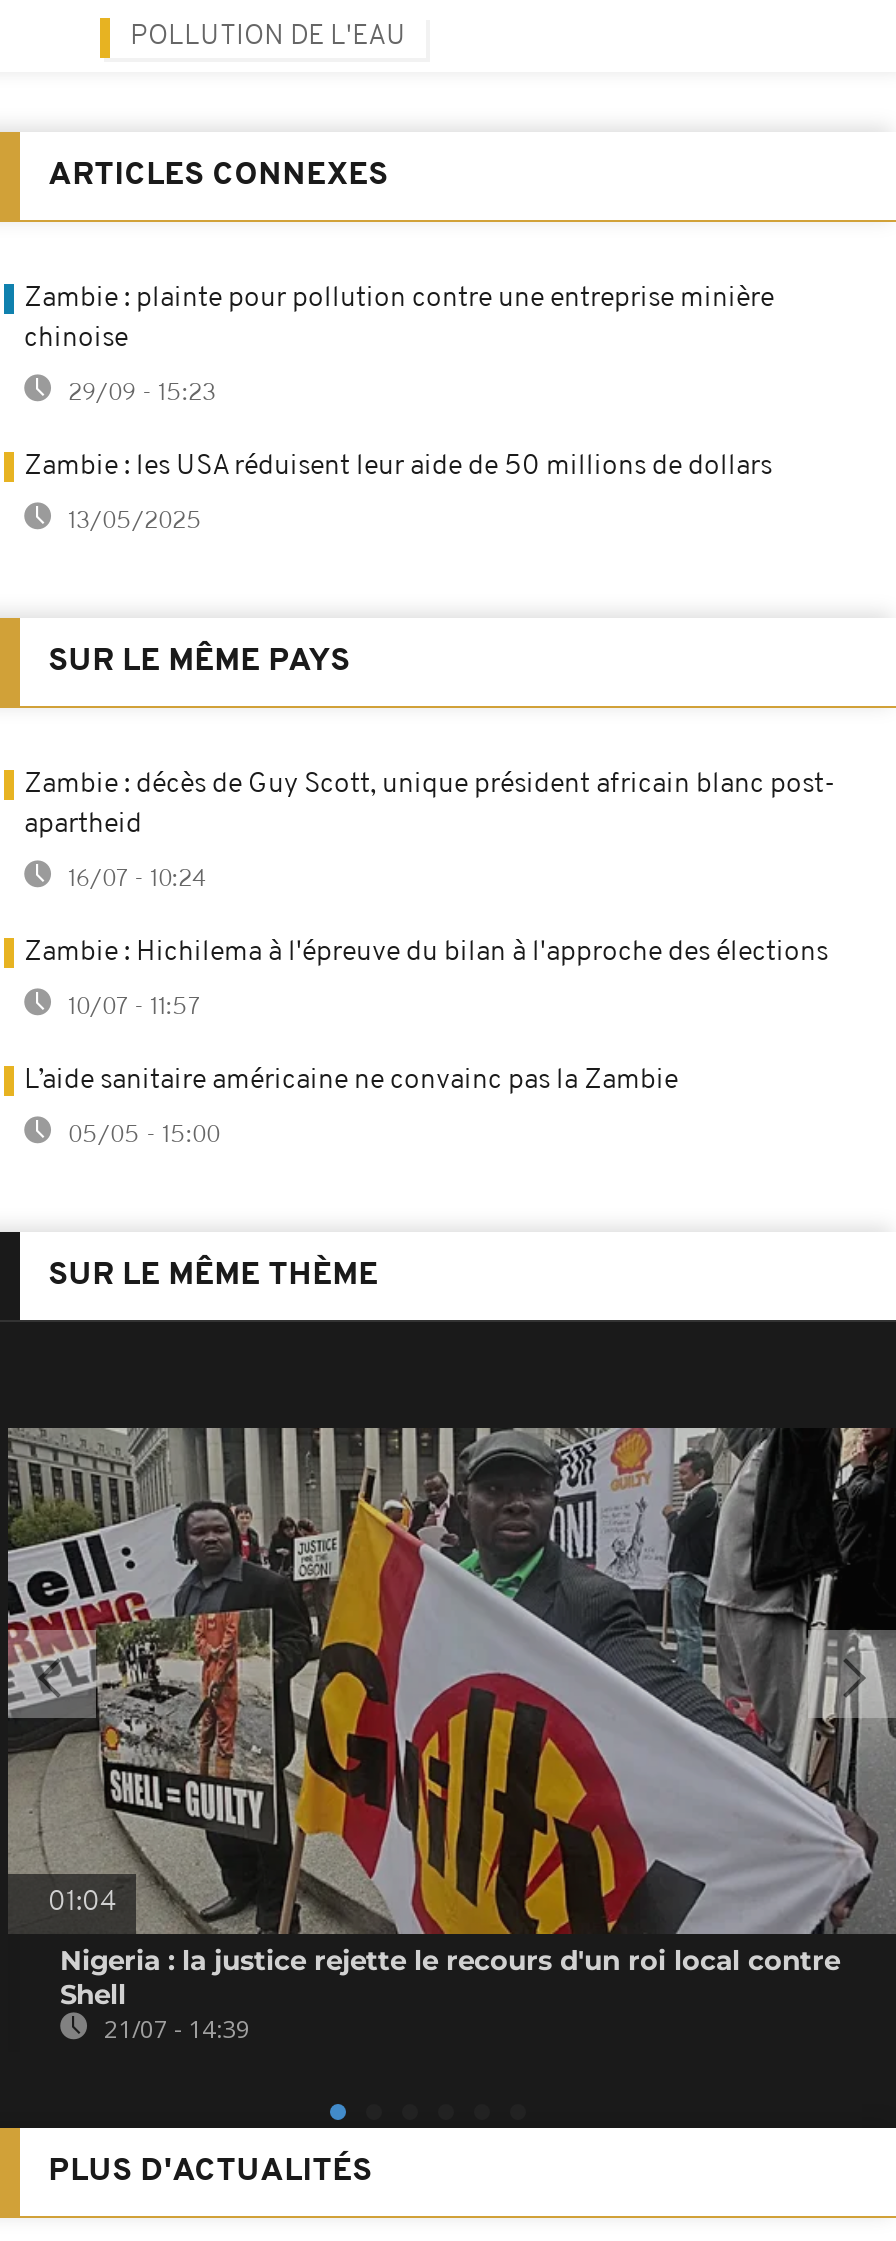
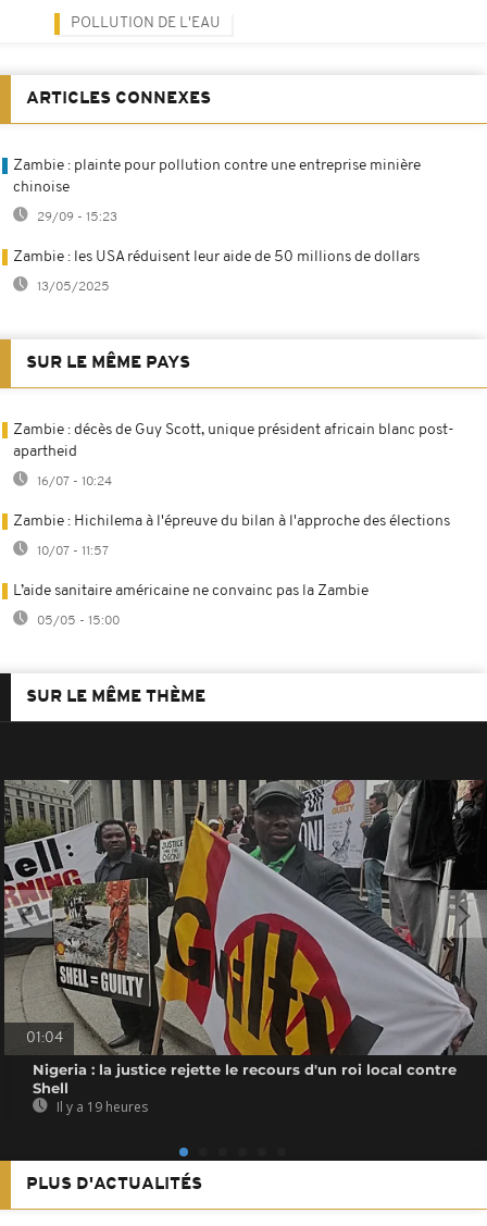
[98,2012,250,2046] 21/07 - 14:39 -> [53,1098,148,1116] Il y a 19 heures

